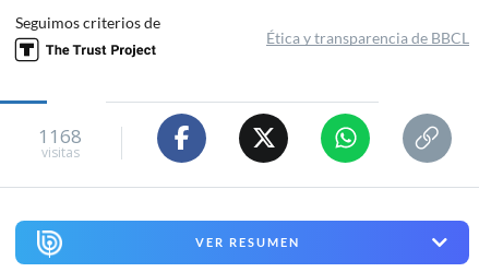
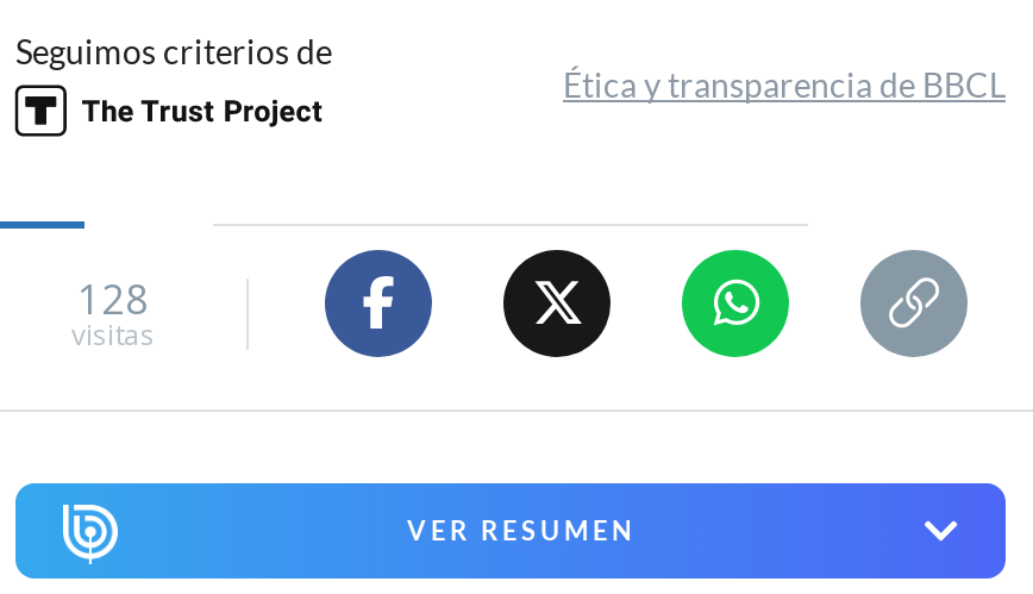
[38,124,82,149] 1168 -> [77,272,149,326] 128

